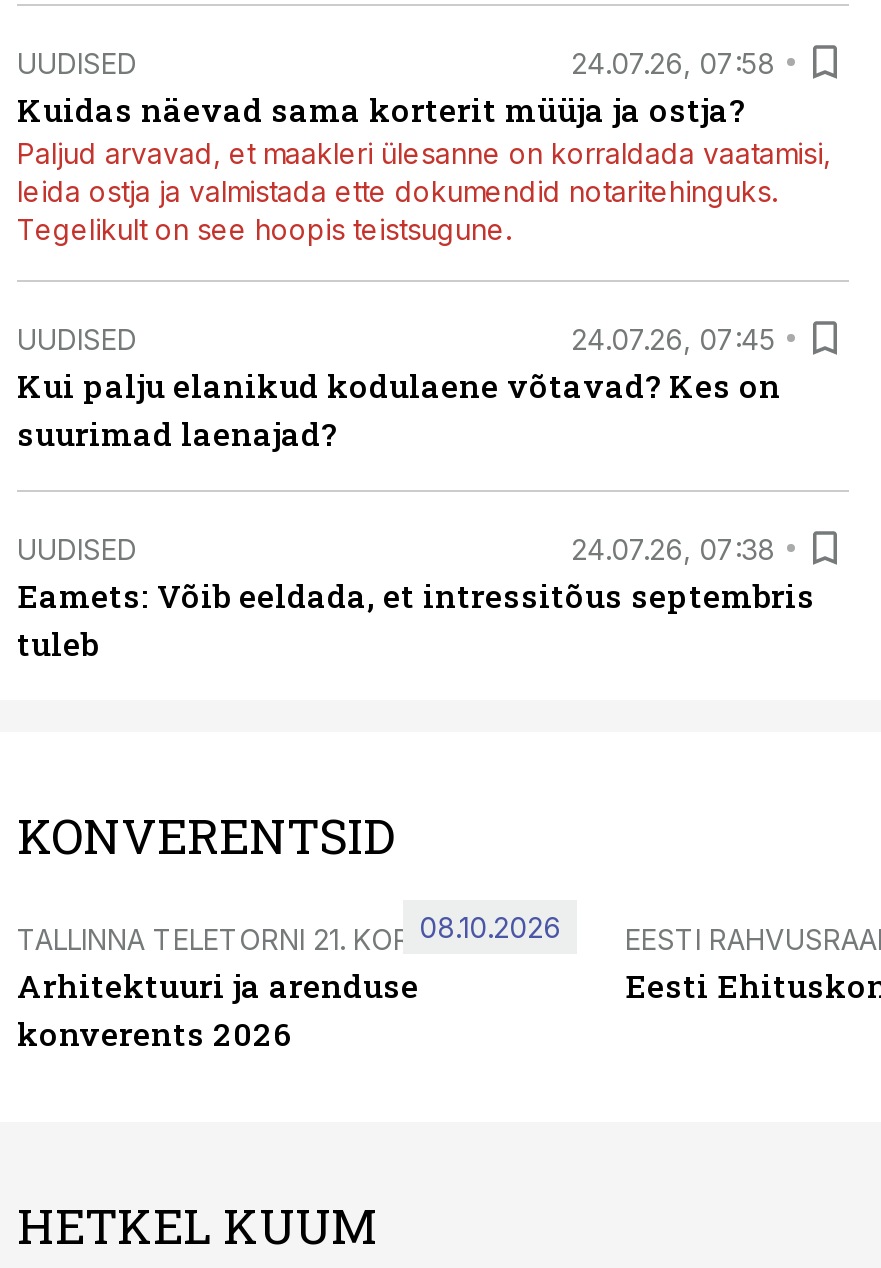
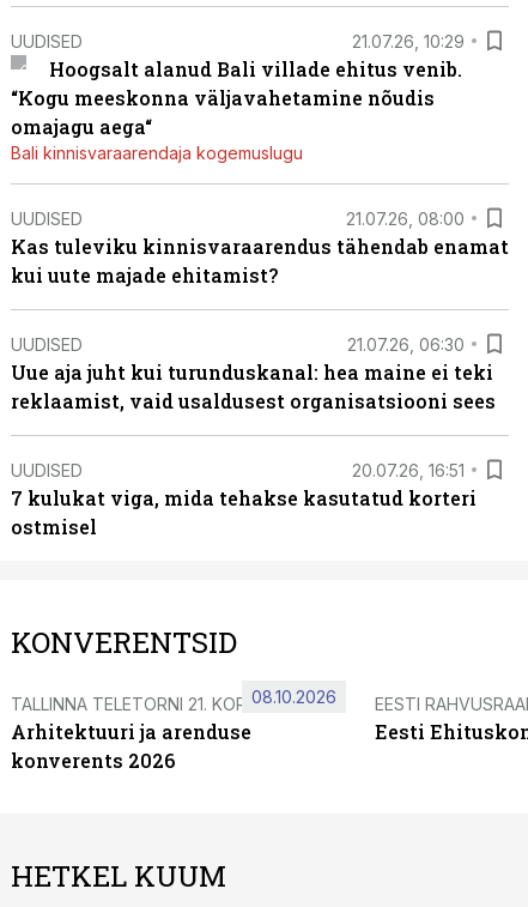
[17,45,831,246] 24.07.26, 07:58 | Kuidas näevad sama korterit müüja ja ostja? | Paljud arvavad, et maakleri ülesanne on korraldada vaatamisi, | leida ostja ja valmistada ette dokumendid notaritehinguks. | Tegelikult on see hoopis teistsugune. -> [11,31,465,163] 21.07.26, 10:29 | Hoogsalt alanud Bali villade ehitus venib. | “Kogu meeskonna väljavahetamine nõudis | omajagu aega“ | Bali kinnisvaraarendaja kogemuslugu
[17,321,781,454] 24.07.26, 07:45 | Kui palju elanikud kodulaene võtavad? Kes on | suurimad laenajad? -> [11,208,509,288] 21.07.26, 08:00 | Kas tuleviku kinnisvaraarendus tähendab enamat | kui uute majade ehitamist?
[17,531,815,664] 24.07.26, 07:38 | Eamets: Võib eeldada, et intressitõus septembris | tuleb -> [11,334,496,539] 21.07.26, 06:30 | Uue aja juht kui turunduskanal: hea maine ei teki | reklaamist, vaid usaldusest organisatsiooni sees | UUDISED | 20.07.26, 16:51 | 7 kulukat viga, mida tehakse kasutatud korteri | ostmisel

